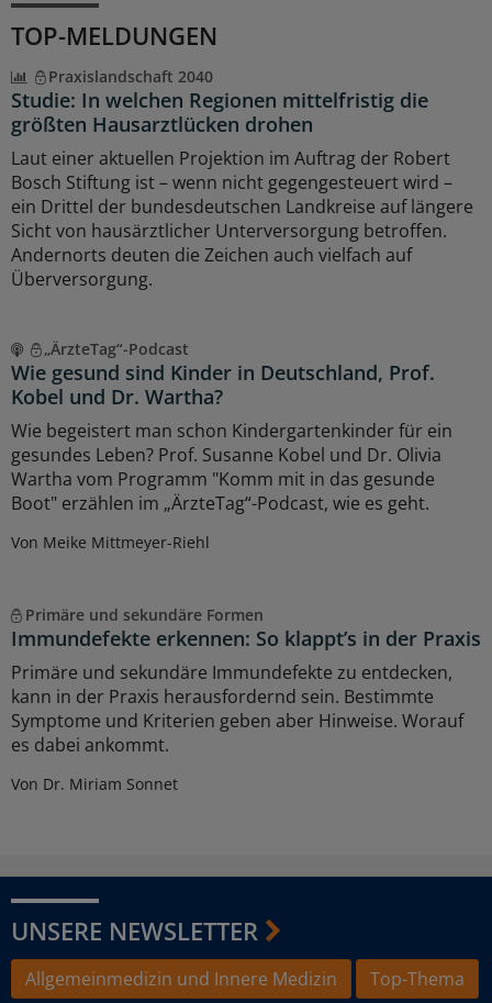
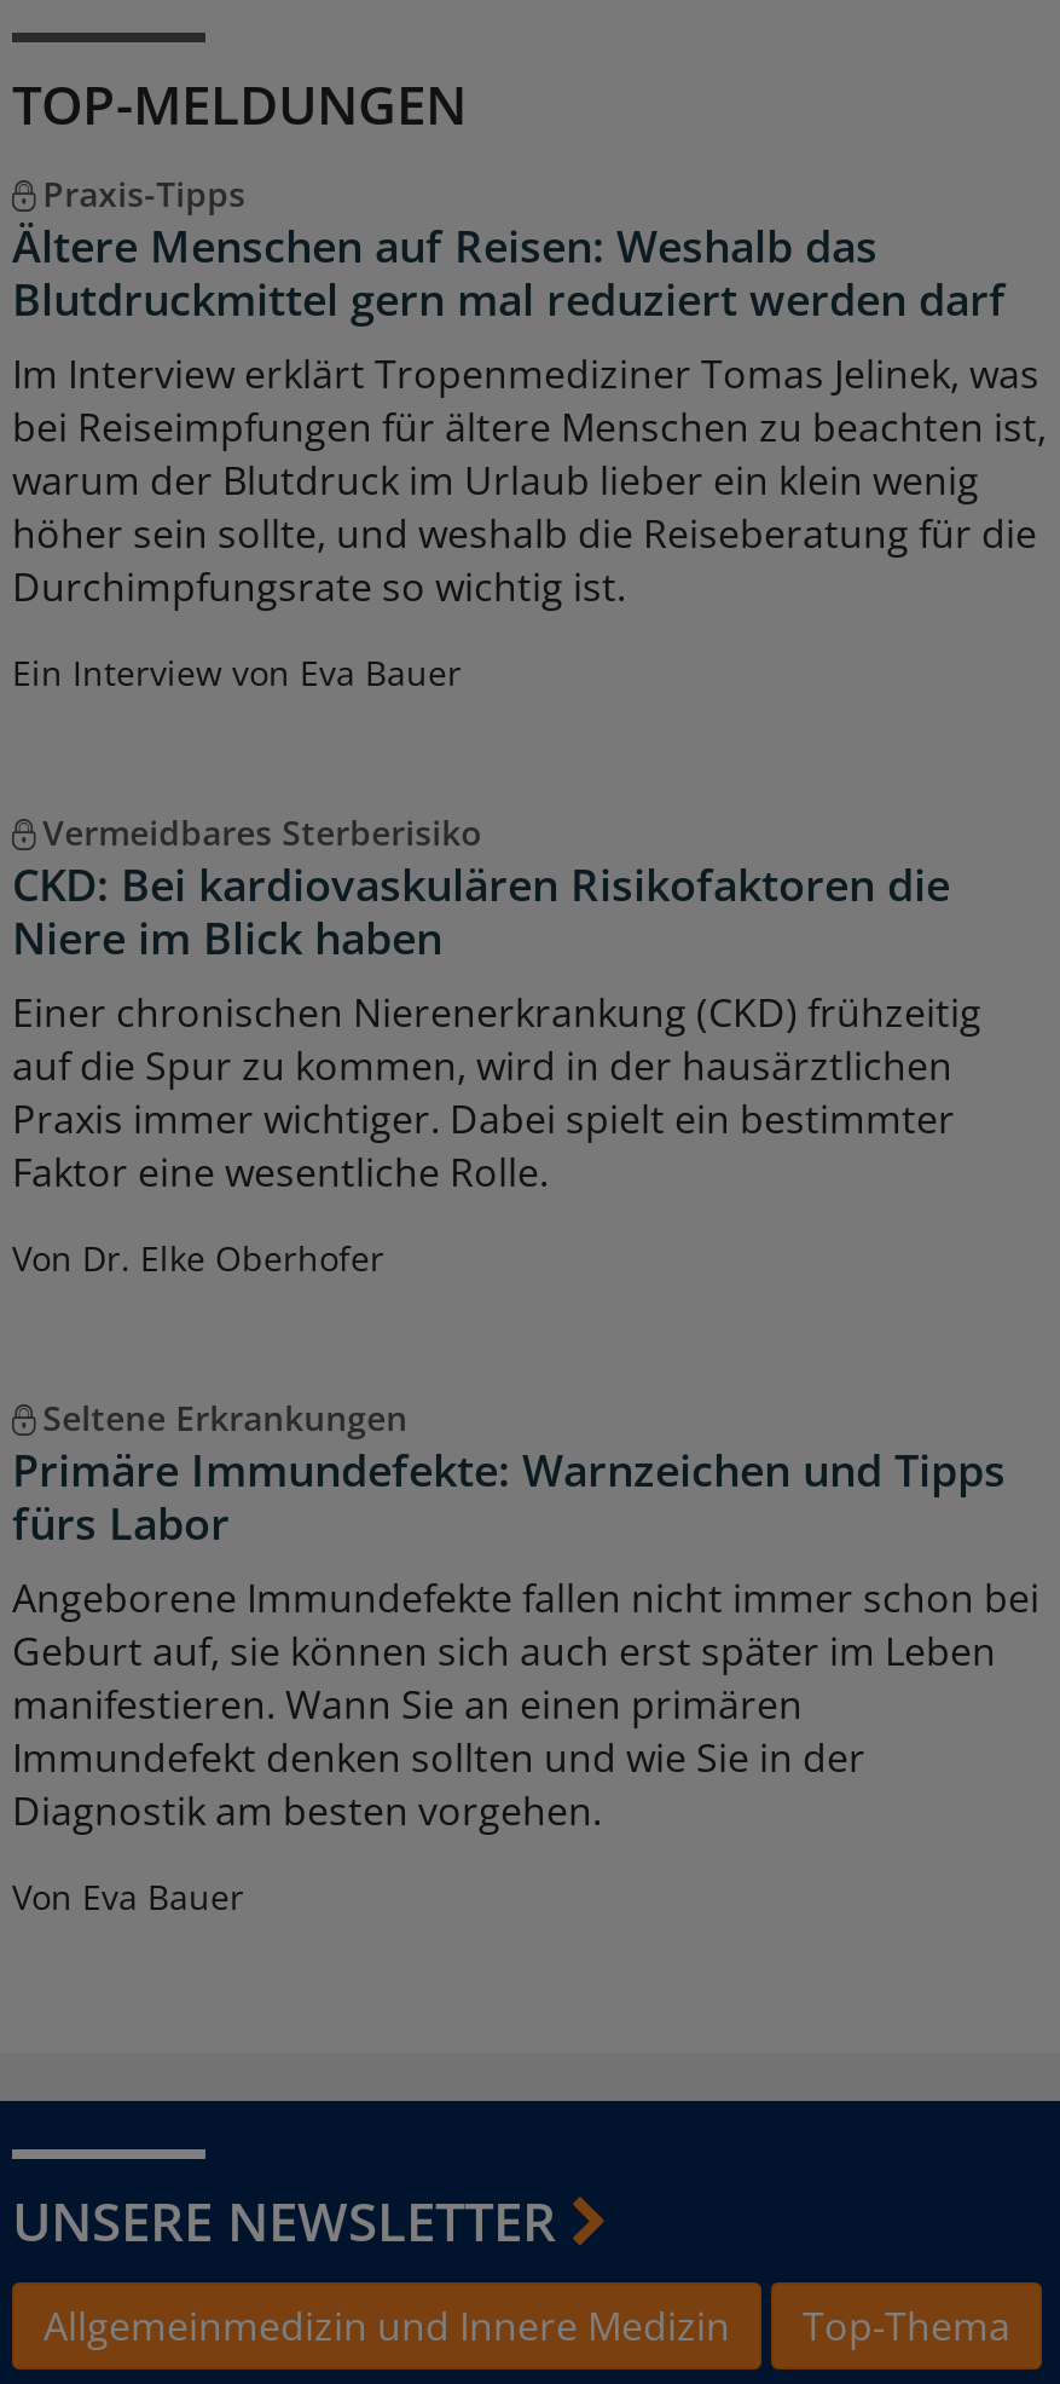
[11,66,481,794] Praxislandschaft 2040 | Studie: In welchen Regionen mittelfristig die | größten Hausarztlücken drohen | Laut einer aktuellen Projektion im Auftrag der Robert | Bosch Stiftung ist – wenn nicht gegengesteuert wird – | ein Drittel der bundesdeutschen Landkreise auf längere | Sicht von hausärztlicher Unterversorgung betroffen. | Andernorts deuten die Zeichen auch vielfach auf | Überversorgung. | „ÄrzteTag“-Podcast | Wie gesund sind Kinder in Deutschland, Prof. | Kobel und Dr. Wartha? | Wie begeistert man schon Kindergartenkinder für ein | gesundes Leben? Prof. Susanne Kobel und Dr. Olivia | Wartha vom Programm "Komm mit in das gesunde | Boot" erzählen im „ÄrzteTag“-Podcast, wie es geht. | Von Meike Mittmeyer-Riehl | Primäre und sekundäre Formen | Immundefekte erkennen: So klappt’s in der Praxis | Primäre und sekundäre Immundefekte zu entdecken, | kann in der Praxis herausfordernd sein. Bestimmte | Symptome und Kriterien geben aber Hinweise. Worauf | es dabei ankommt. | Von Dr. Miriam Sonnet -> [12,171,1047,1920] Praxis-Tipps | Ältere Menschen auf Reisen: Weshalb das | Blutdruckmittel gern mal reduziert werden darf | Im Interview erklärt Tropenmediziner Tomas Jelinek, was | bei Reiseimpfungen für ältere Menschen zu beachten ist, | warum der Blutdruck im Urlaub lieber ein klein wenig | höher sein sollte, und weshalb die Reiseberatung für die | Durchimpfungsrate so wichtig ist. | Ein Interview von Eva Bauer | Vermeidbares Sterberisiko | CKD: Bei kardiovaskulären Risikofaktoren die | Niere im Blick haben | Einer chronischen Nierenerkrankung (CKD) frühzeitig | auf die Spur zu kommen, wird in der hausärztlichen | Praxis immer wichtiger. Dabei spielt ein bestimmter | Faktor eine wesentliche Rolle. | Von Dr. Elke Oberhofer | Seltene Erkrankungen | Primäre Immundefekte: Warnzeichen und Tipps | fürs Labor | Angeborene Immundefekte fallen nicht immer schon bei | Geburt auf, sie können sich auch erst später im Leben | manifestieren. Wann Sie an einen primären | Immundefekt denken sollten und wie Sie in der | Diagnostik am besten vorgehen. | Von Eva Bauer

